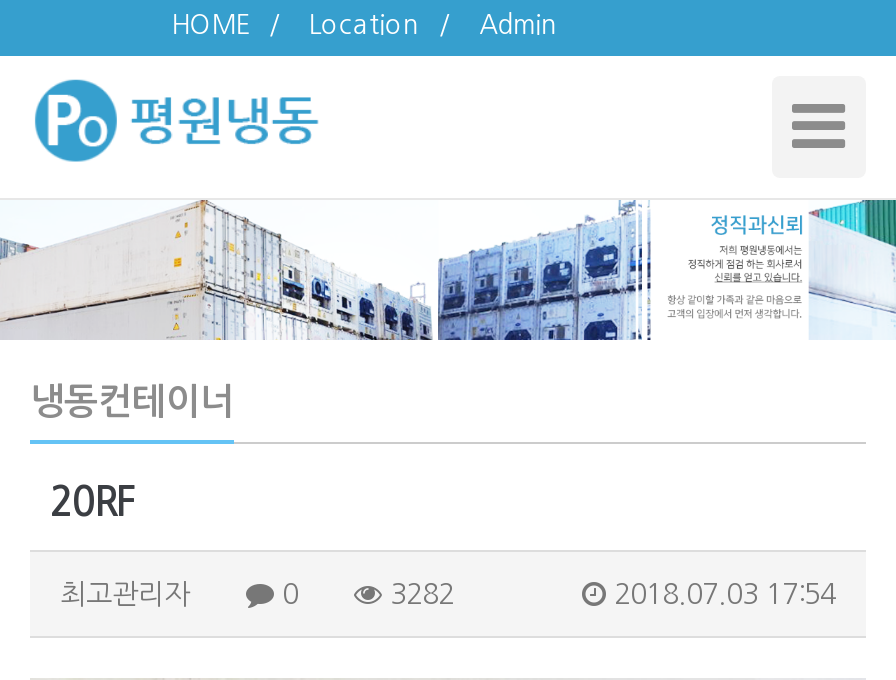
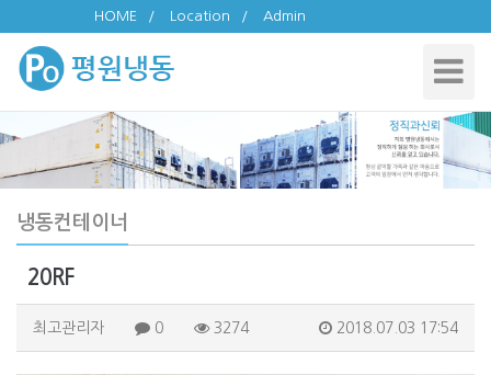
[382,580,454,608] 3282 -> [209,320,249,336] 3274

